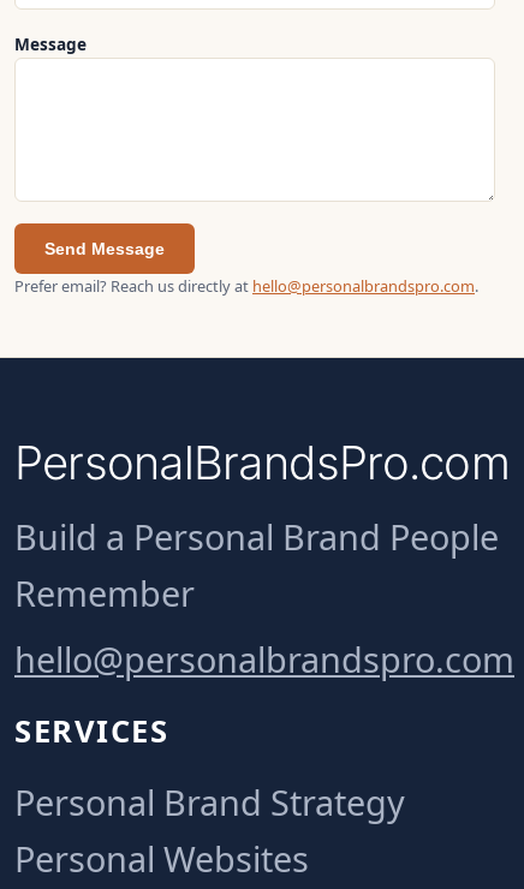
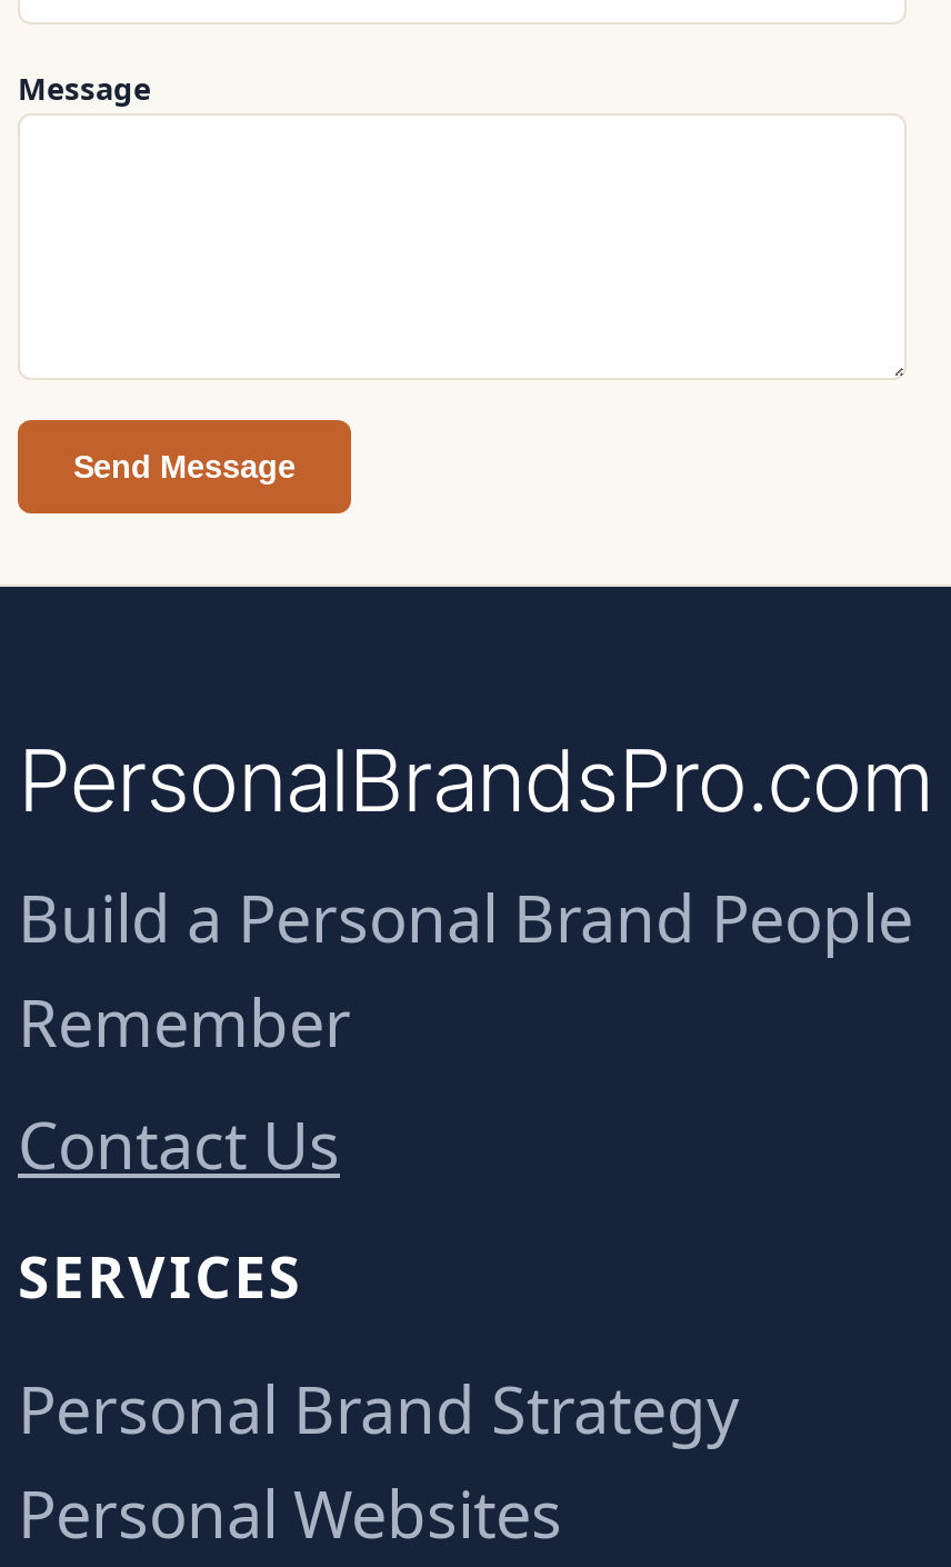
[14,275,478,296] Prefer email? Reach us directly at hello@personalbrandspro.com. -> none
[14,635,514,682] hello@personalbrandspro.com -> [18,1100,340,1187] Contact Us

